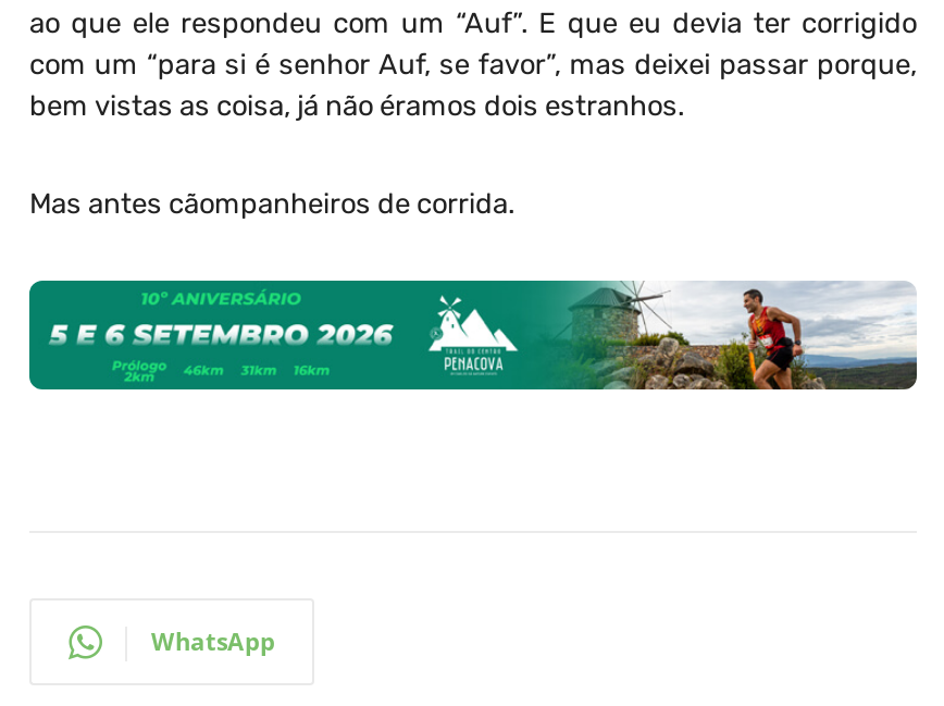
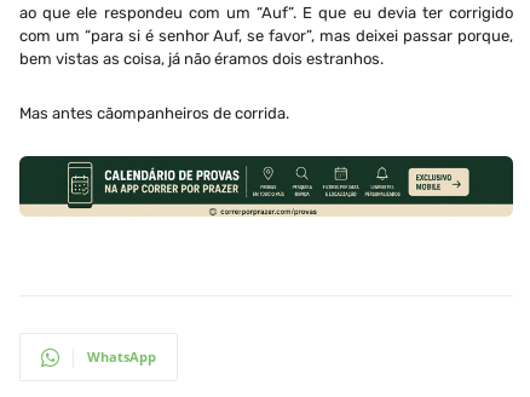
[27,278,919,392] [image] -> [18,155,514,217] [image]

